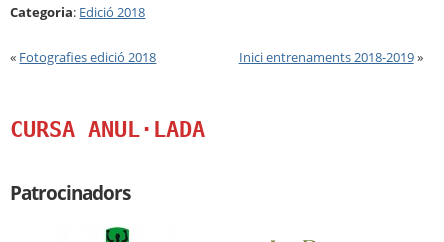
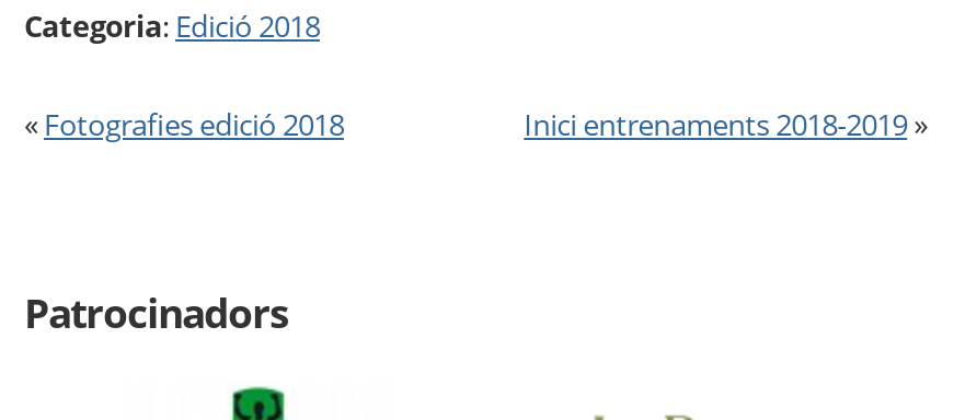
[10,117,205,142] CURSA ANUL·LADA -> none

